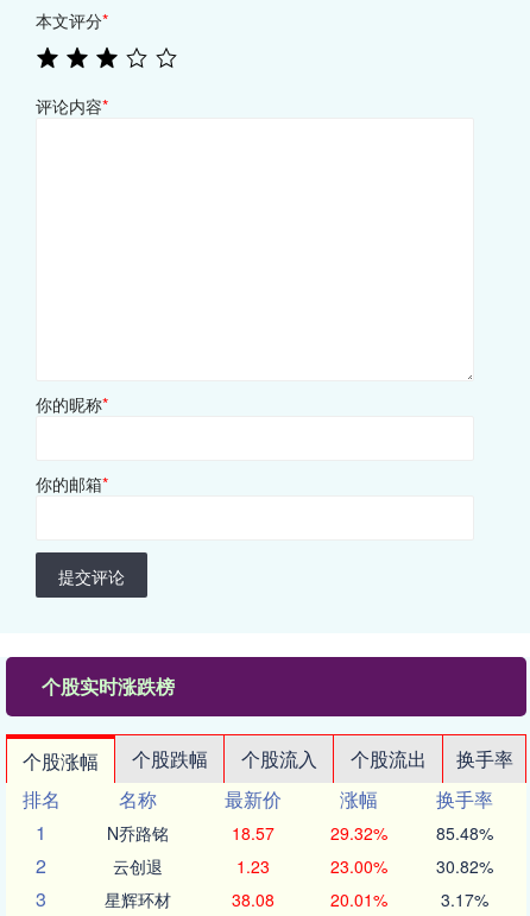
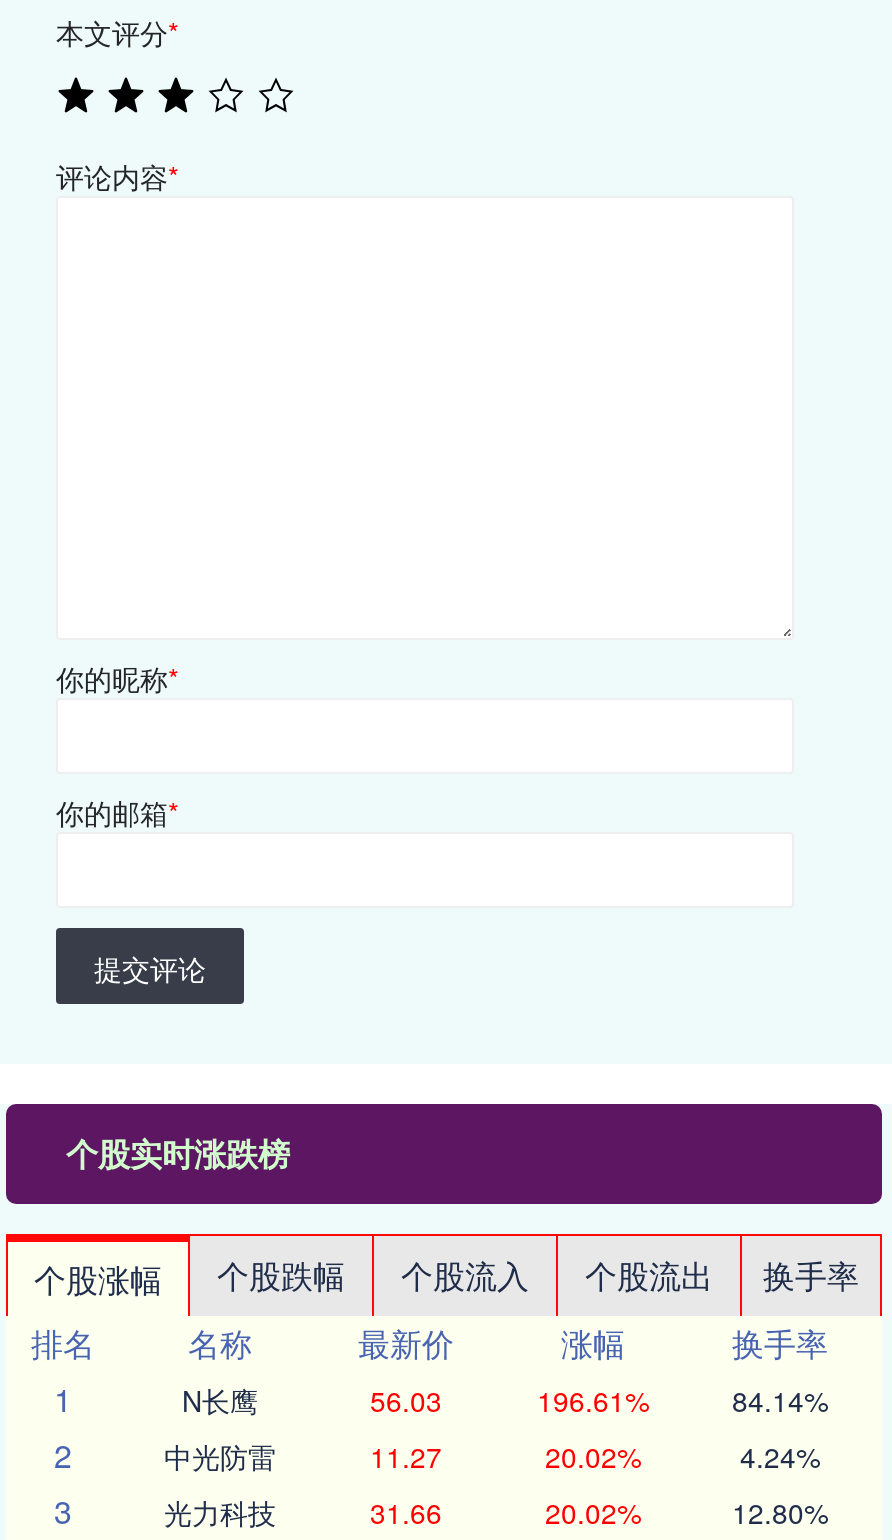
[107,821,493,845] N乔路铭 | 18.57 | 29.32% | 85.48% -> [182,1380,828,1420] N长鹰 | 56.03 | 196.61% | 84.14%
[113,854,493,878] 云创退 | 1.23 | 23.00% | 30.82% -> [164,1436,820,1476] 中光防雷 | 11.27 | 20.02% | 4.24%
[105,888,488,911] 星辉环材 | 38.08 | 20.01% | 3.17% -> [164,1492,828,1532] 光力科技 | 31.66 | 20.02% | 12.80%

